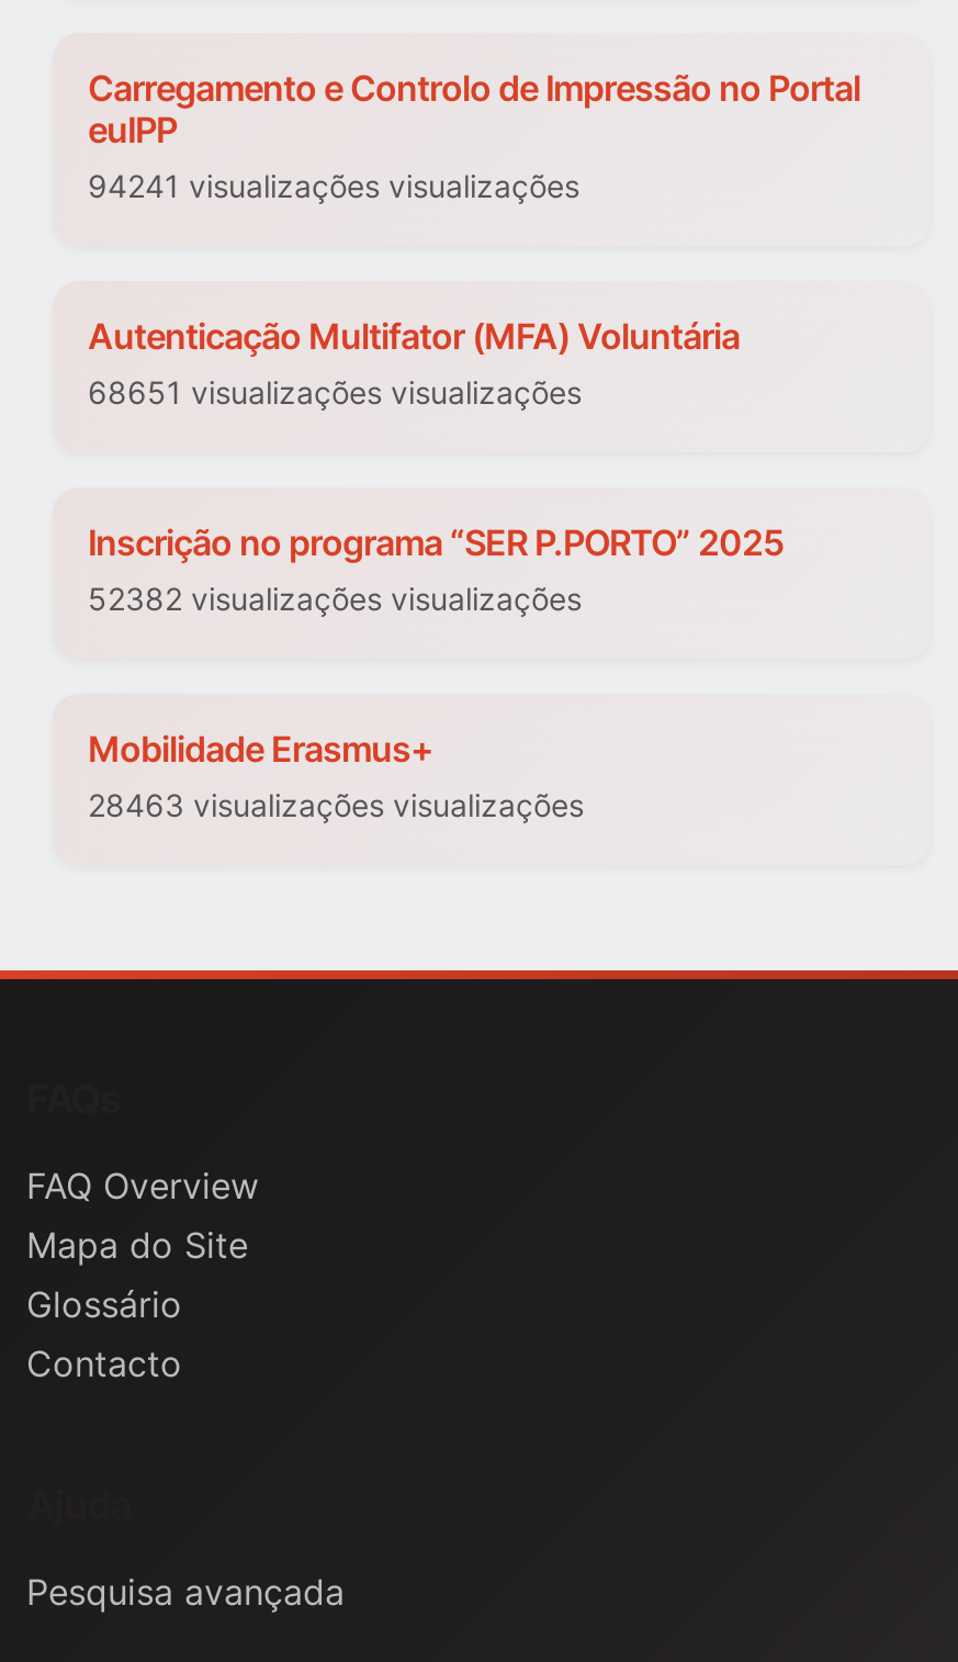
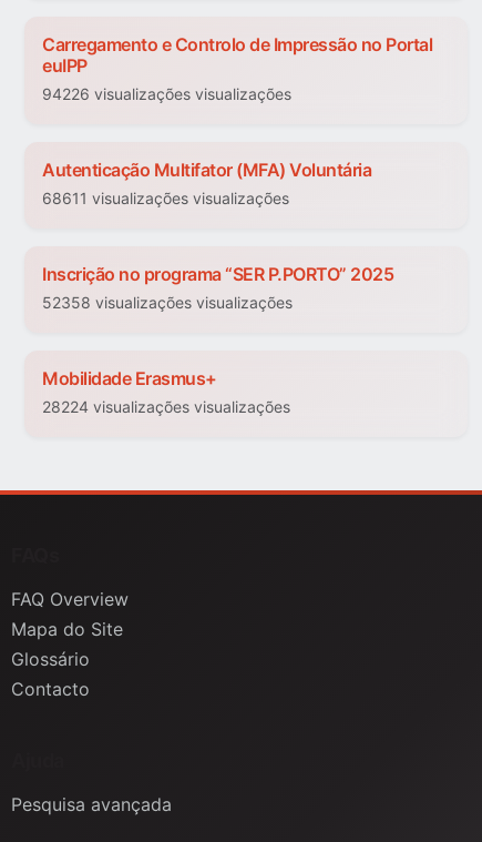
[88,168,579,205] 94241 visualizações visualizações -> [42,85,291,104] 94226 visualizações visualizações
[88,374,582,412] 68651 visualizações visualizações -> [42,189,289,208] 68611 visualizações visualizações
[88,581,582,618] 52382 visualizações visualizações -> [42,293,293,312] 52358 visualizações visualizações
[88,787,584,824] 28463 visualizações visualizações -> [42,398,290,417] 28224 visualizações visualizações

